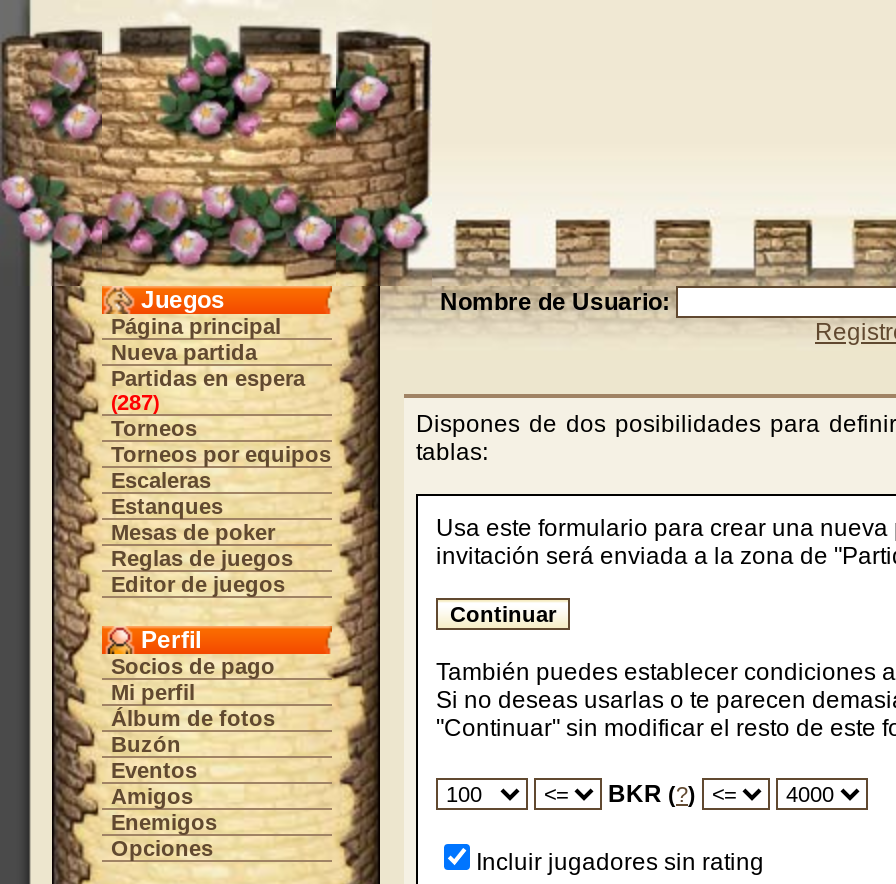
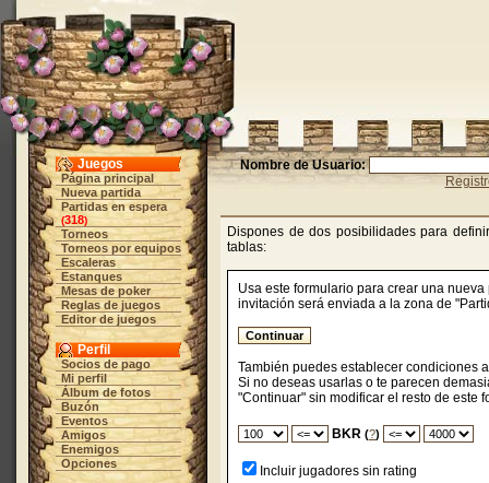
[111,390,159,414] (287) -> [61,213,87,226] (318)

